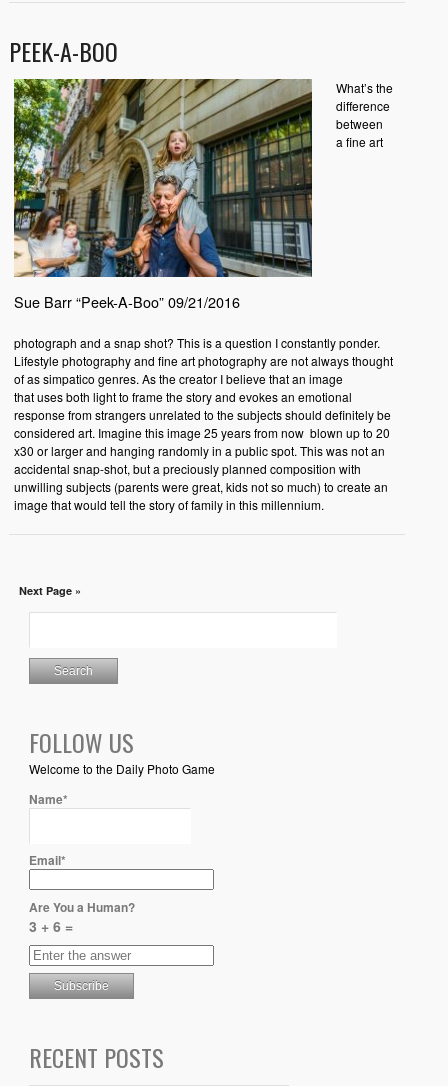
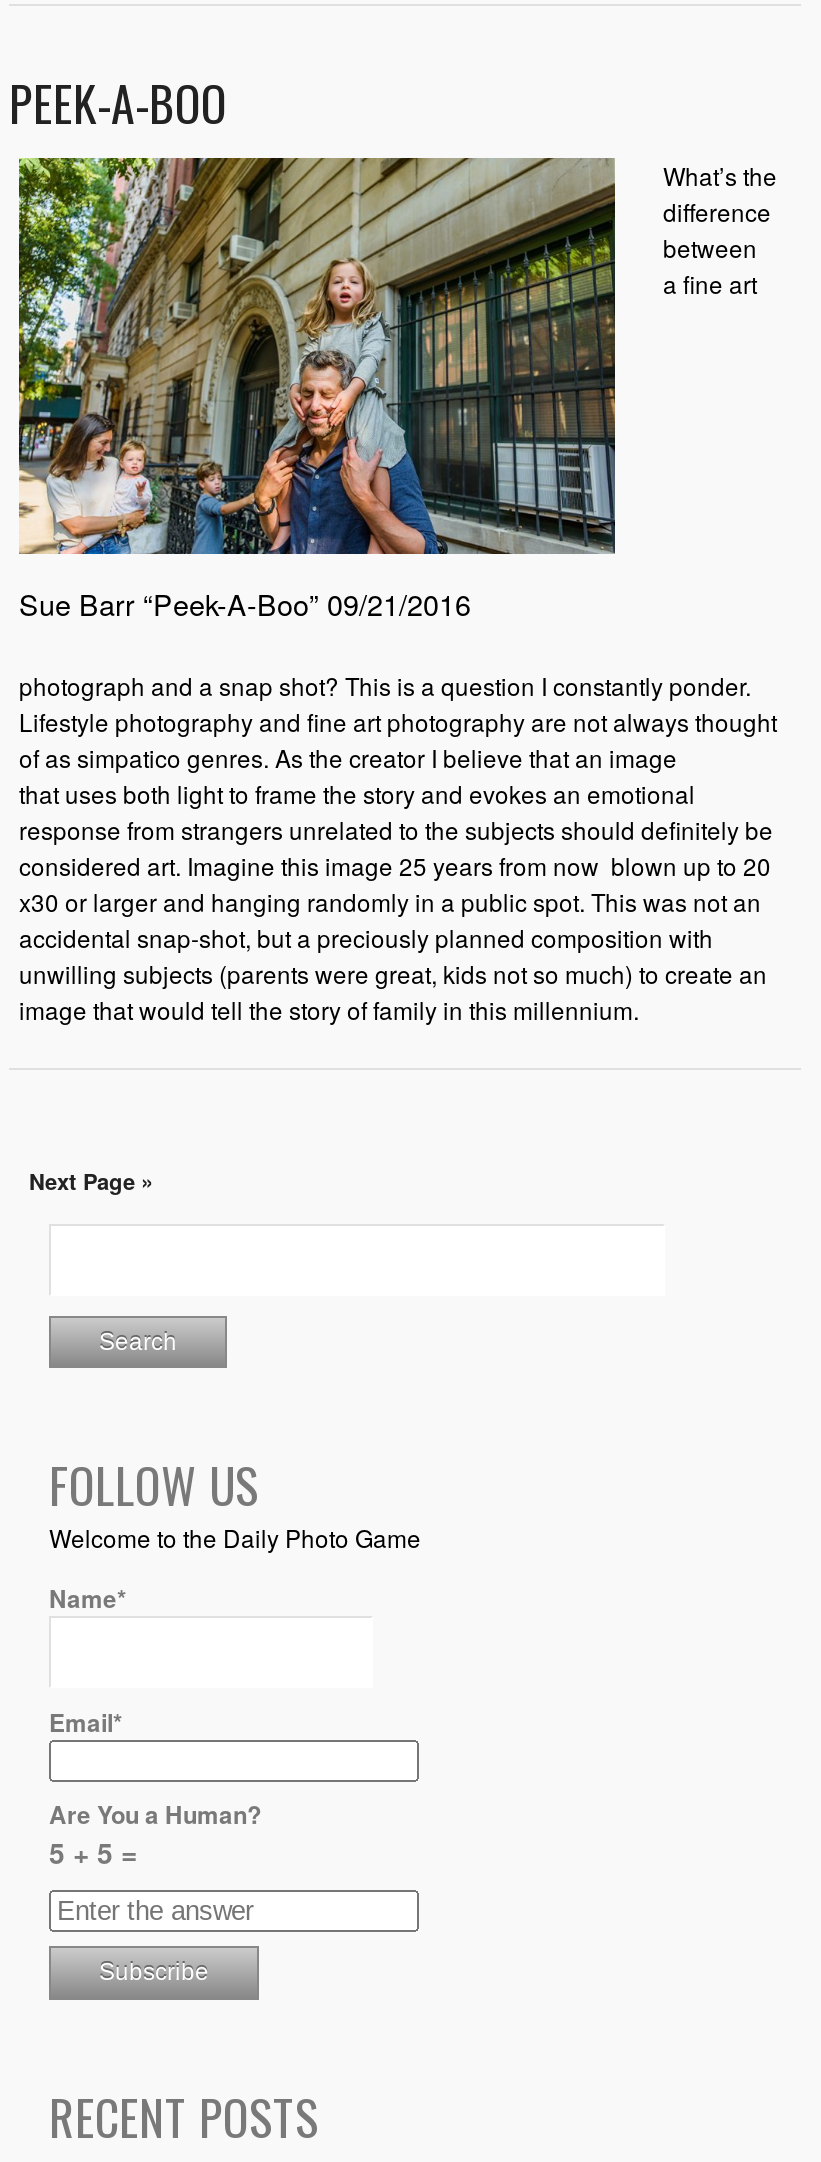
[29,916,73,936] 3 + 6 = -> [49,1832,137,1872] 5 + 5 =

